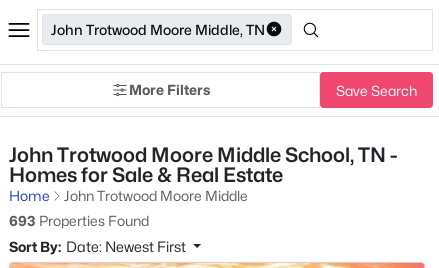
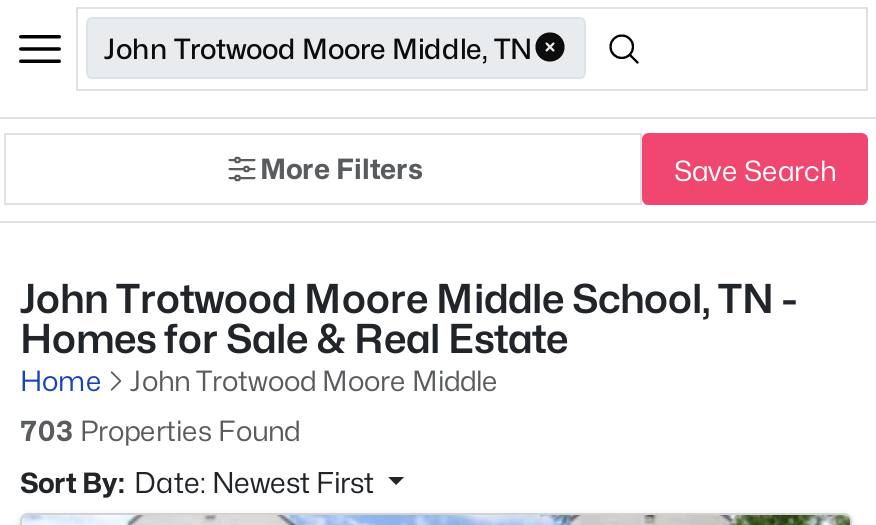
[9,212,149,229] 693 Properties Found -> [20,413,300,447] 703 Properties Found

